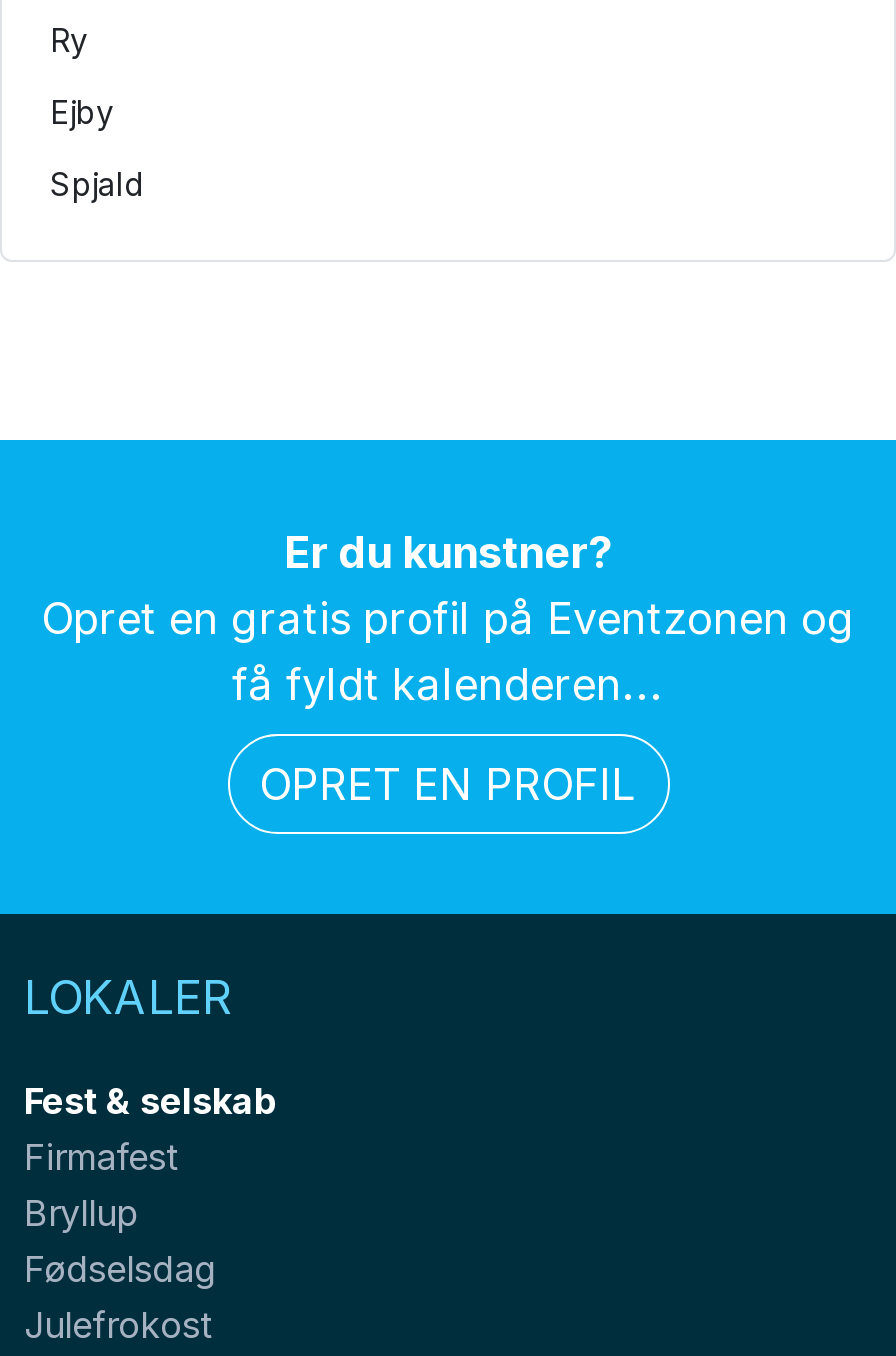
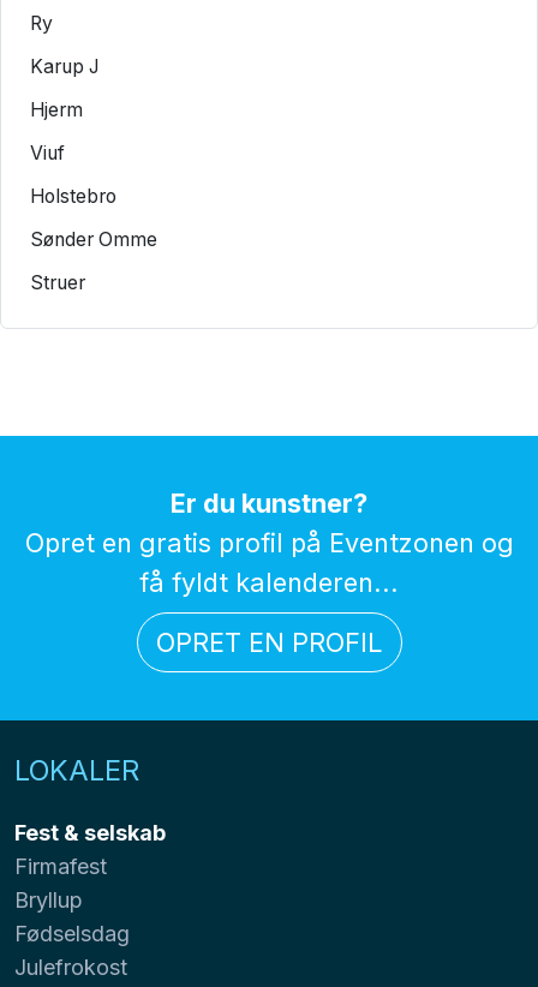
[50,95,142,205] Ejby | Spjald -> [30,56,157,295] Karup J | Hjerm | Viuf | Holstebro | Sønder Omme | Struer

